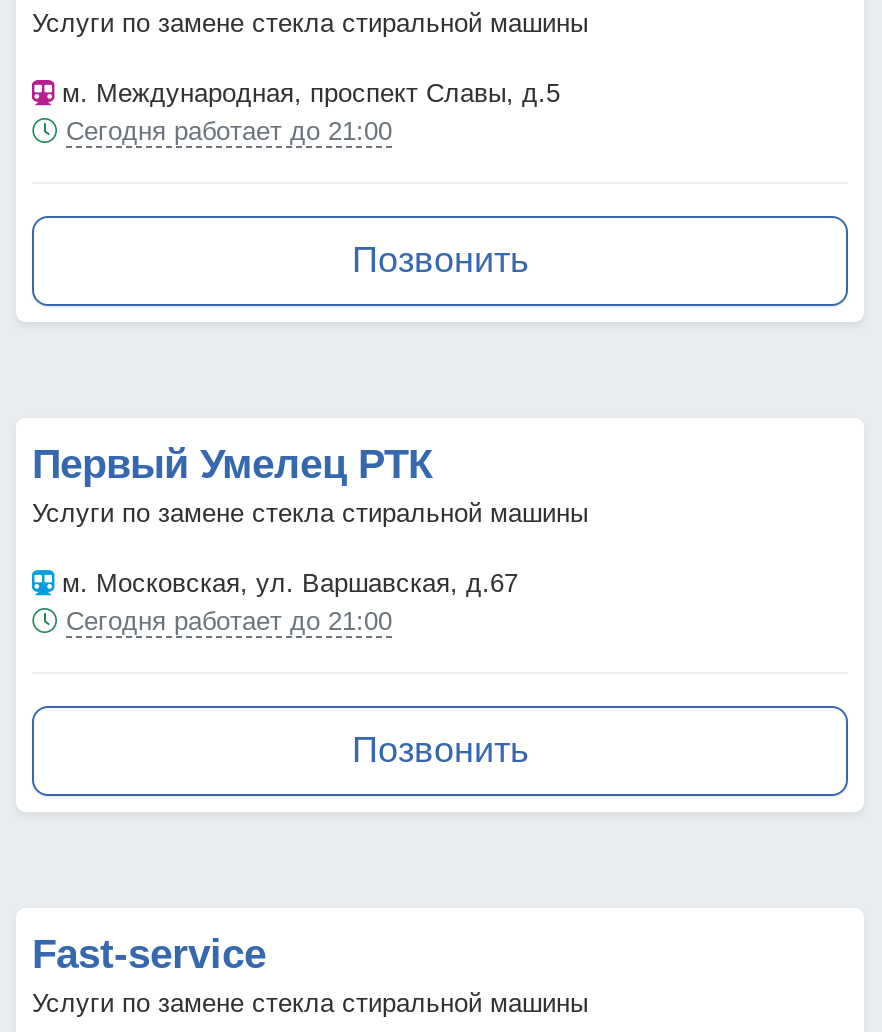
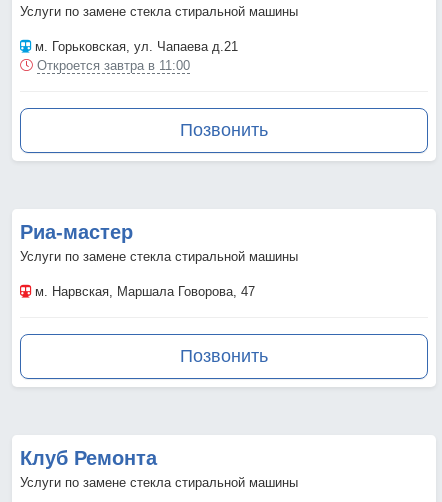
[54,79,560,147] м. Международная, проспект Славы, д.5 | Сегодня работает до 21:00 -> [31,39,238,73] м. Горьковская, ул. Чапаева д.21 | Откроется завтра в 11:00
[32,443,432,487] Первый Умелец РТК -> [20,221,133,243] Риа-мастер
[54,569,518,637] м. Московская, ул. Варшавская, д.67 | Сегодня работает до 21:00 -> [31,284,255,299] м. Нарвская, Маршала Говорова, 47
[32,933,266,977] Fast-service -> [20,447,157,469] Клуб Ремонта

